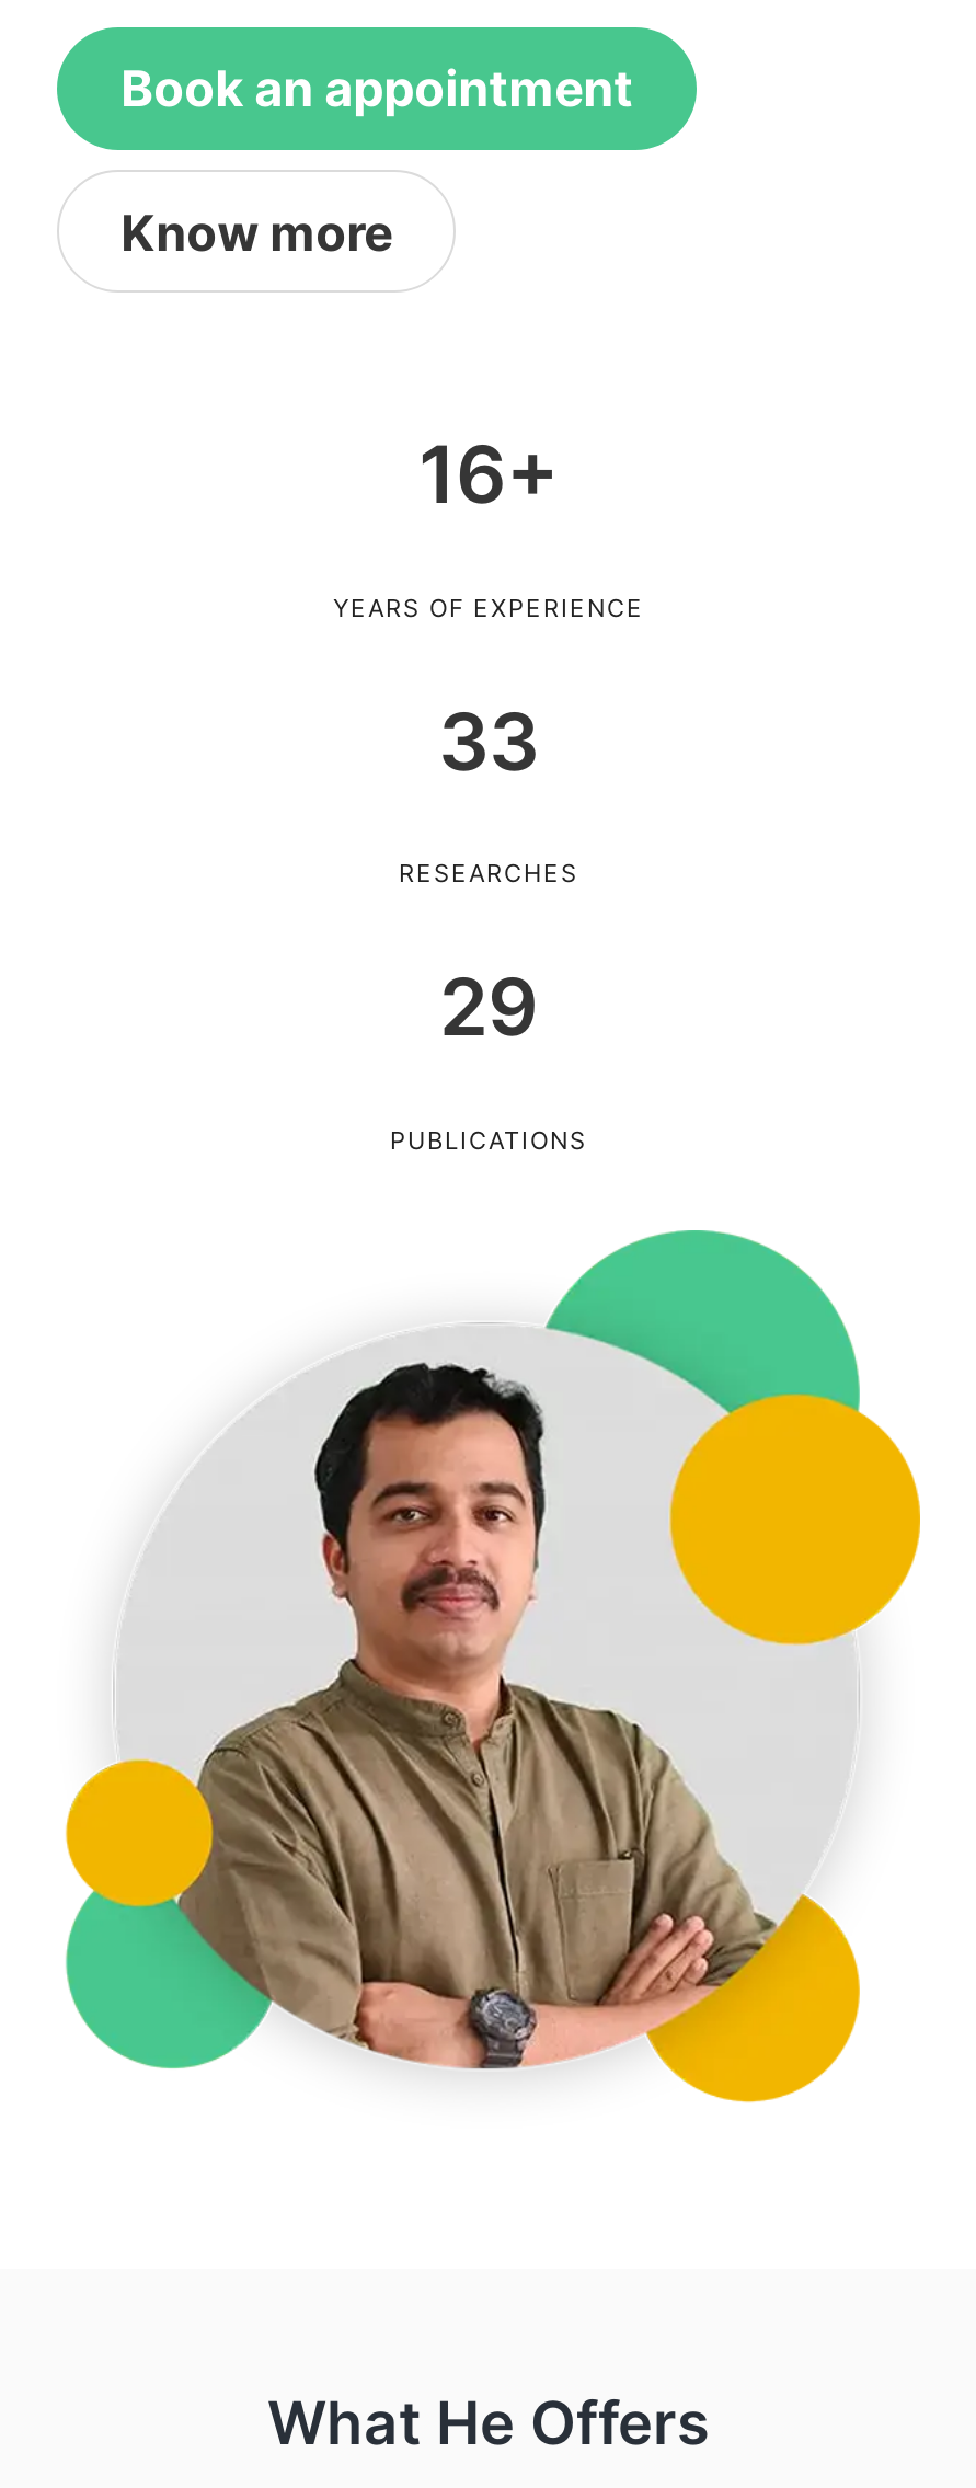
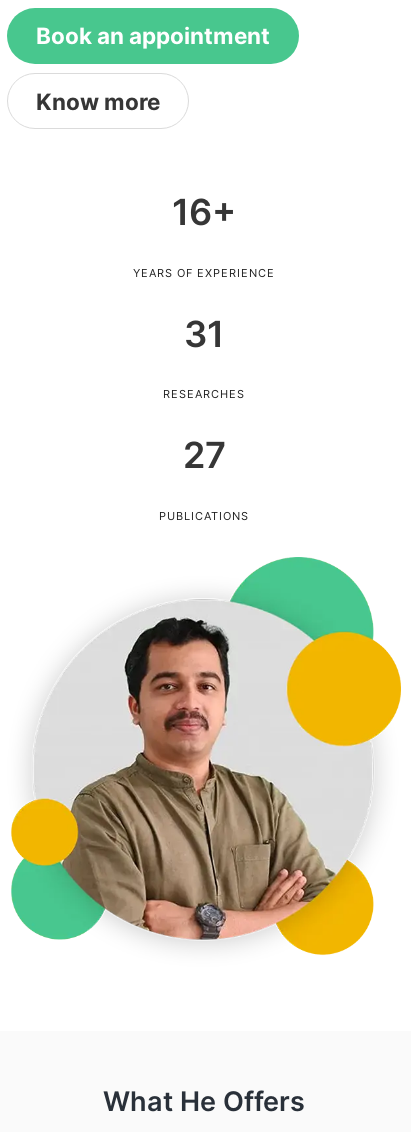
[438,693,539,789] 33 -> [184,312,224,356] 31
[439,959,538,1055] 29 -> [182,433,225,477] 27

